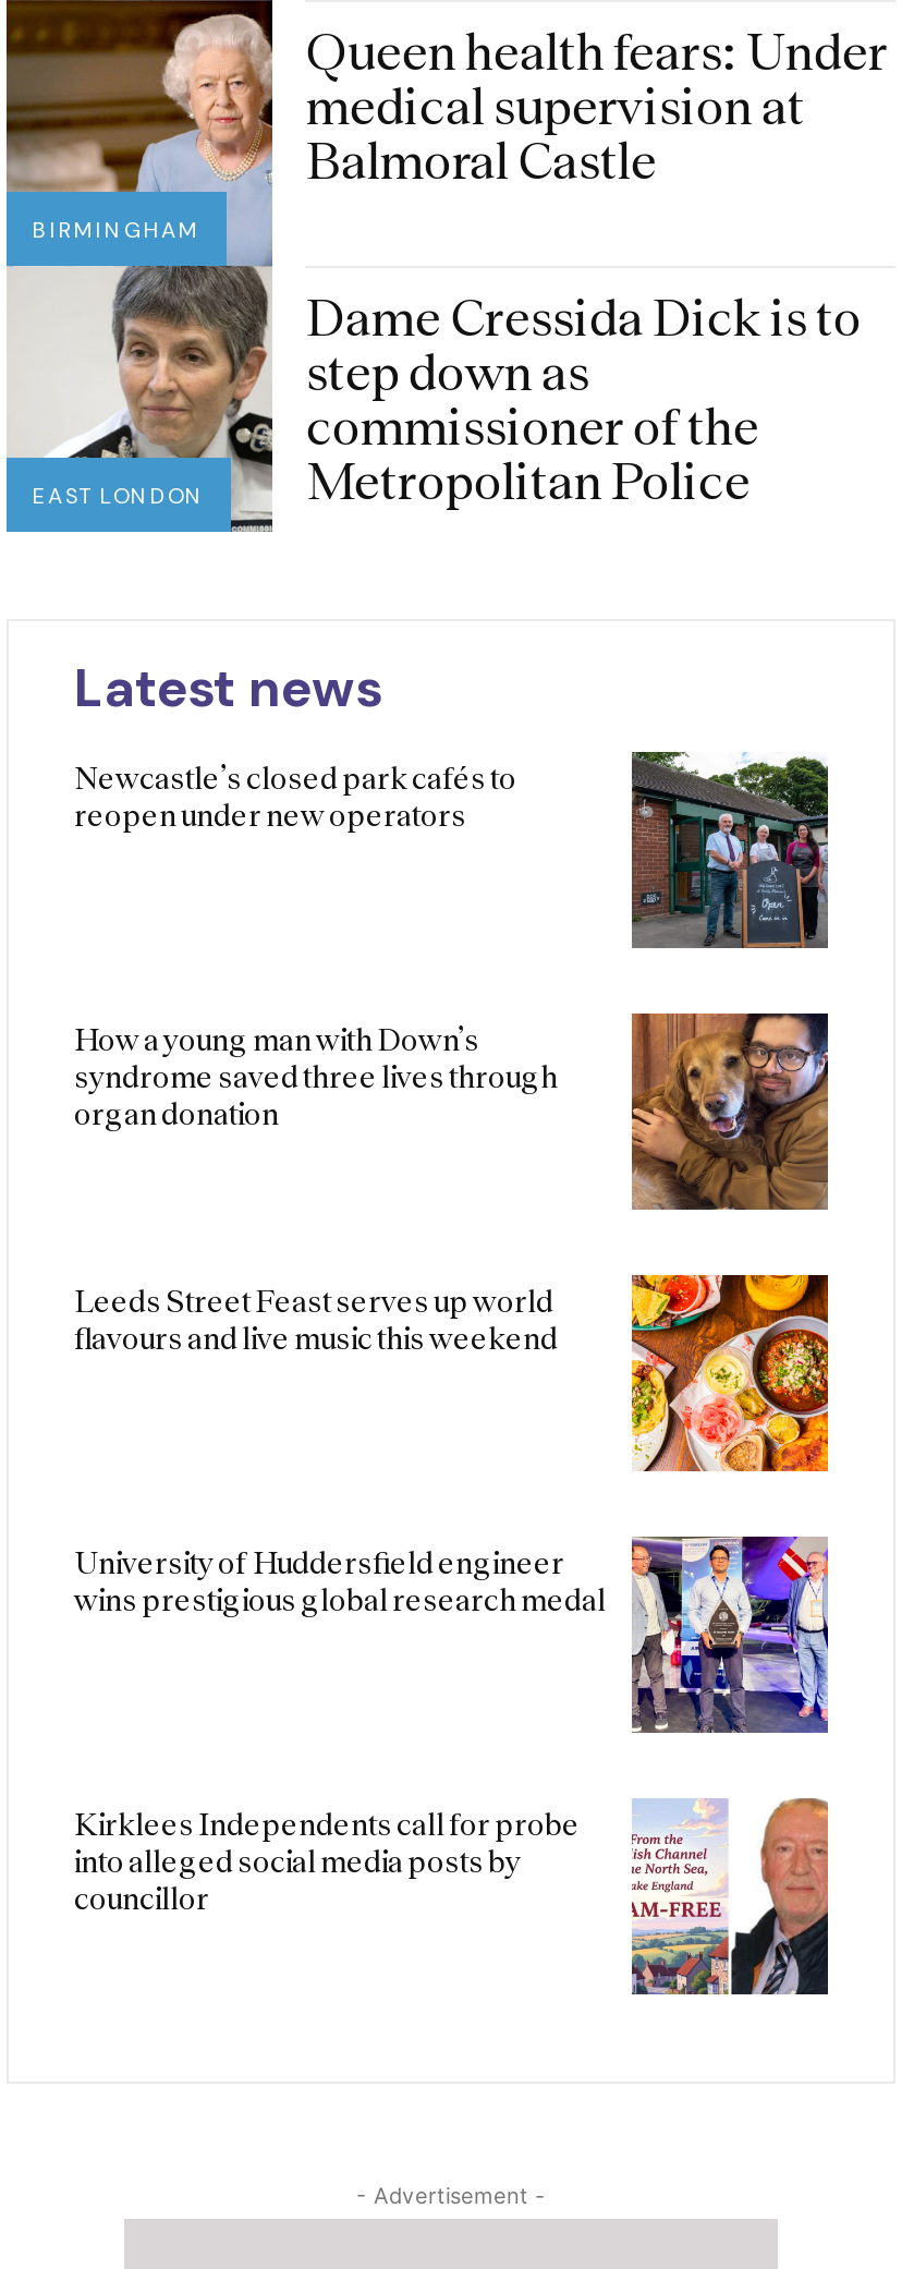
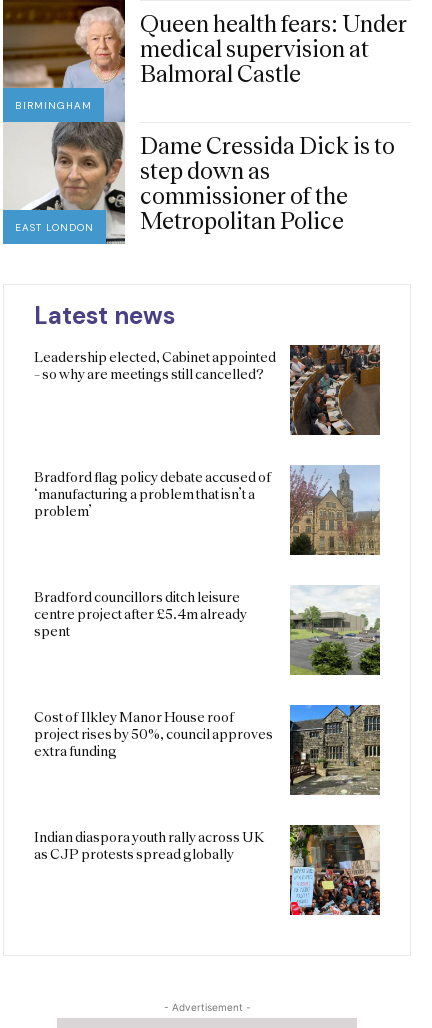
[74,761,516,833] Newcastle’s closed park cafés to | reopen under new operators -> [34,349,276,382] Leadership elected, Cabinet appointed | – so why are meetings still cancelled?
[632,752,830,950] [image] -> [290,344,381,436] [image]
[74,1011,830,1212] [image] | How a young man with Down’s | syndrome saved three lives through | organ donation -> [34,465,380,556] [image] | Bradford flag policy debate accused of | ‘manufacturing a problem that isn’t a | problem’
[74,1284,558,1356] Leeds Street Feast serves up world | flavours and live music this weekend -> [34,589,247,639] Bradford councillors ditch leisure | centre project after £5.4m already | spent
[630,1273,830,1473] [image] -> [289,585,381,676] [image]
[74,1534,830,1733] [image] | University of Huddersfield engineer | wins prestigious global research medal -> [34,704,381,795] [image] | Cost of Ilkley Manor House roof | project rises by 50%, council approves | extra funding
[74,1798,830,1997] [image] | Kirklees Independents call for probe | into alleged social media posts by | councillor -> [34,824,381,916] [image] | Indian diaspora youth rally across UK | as CJP protests spread globally

